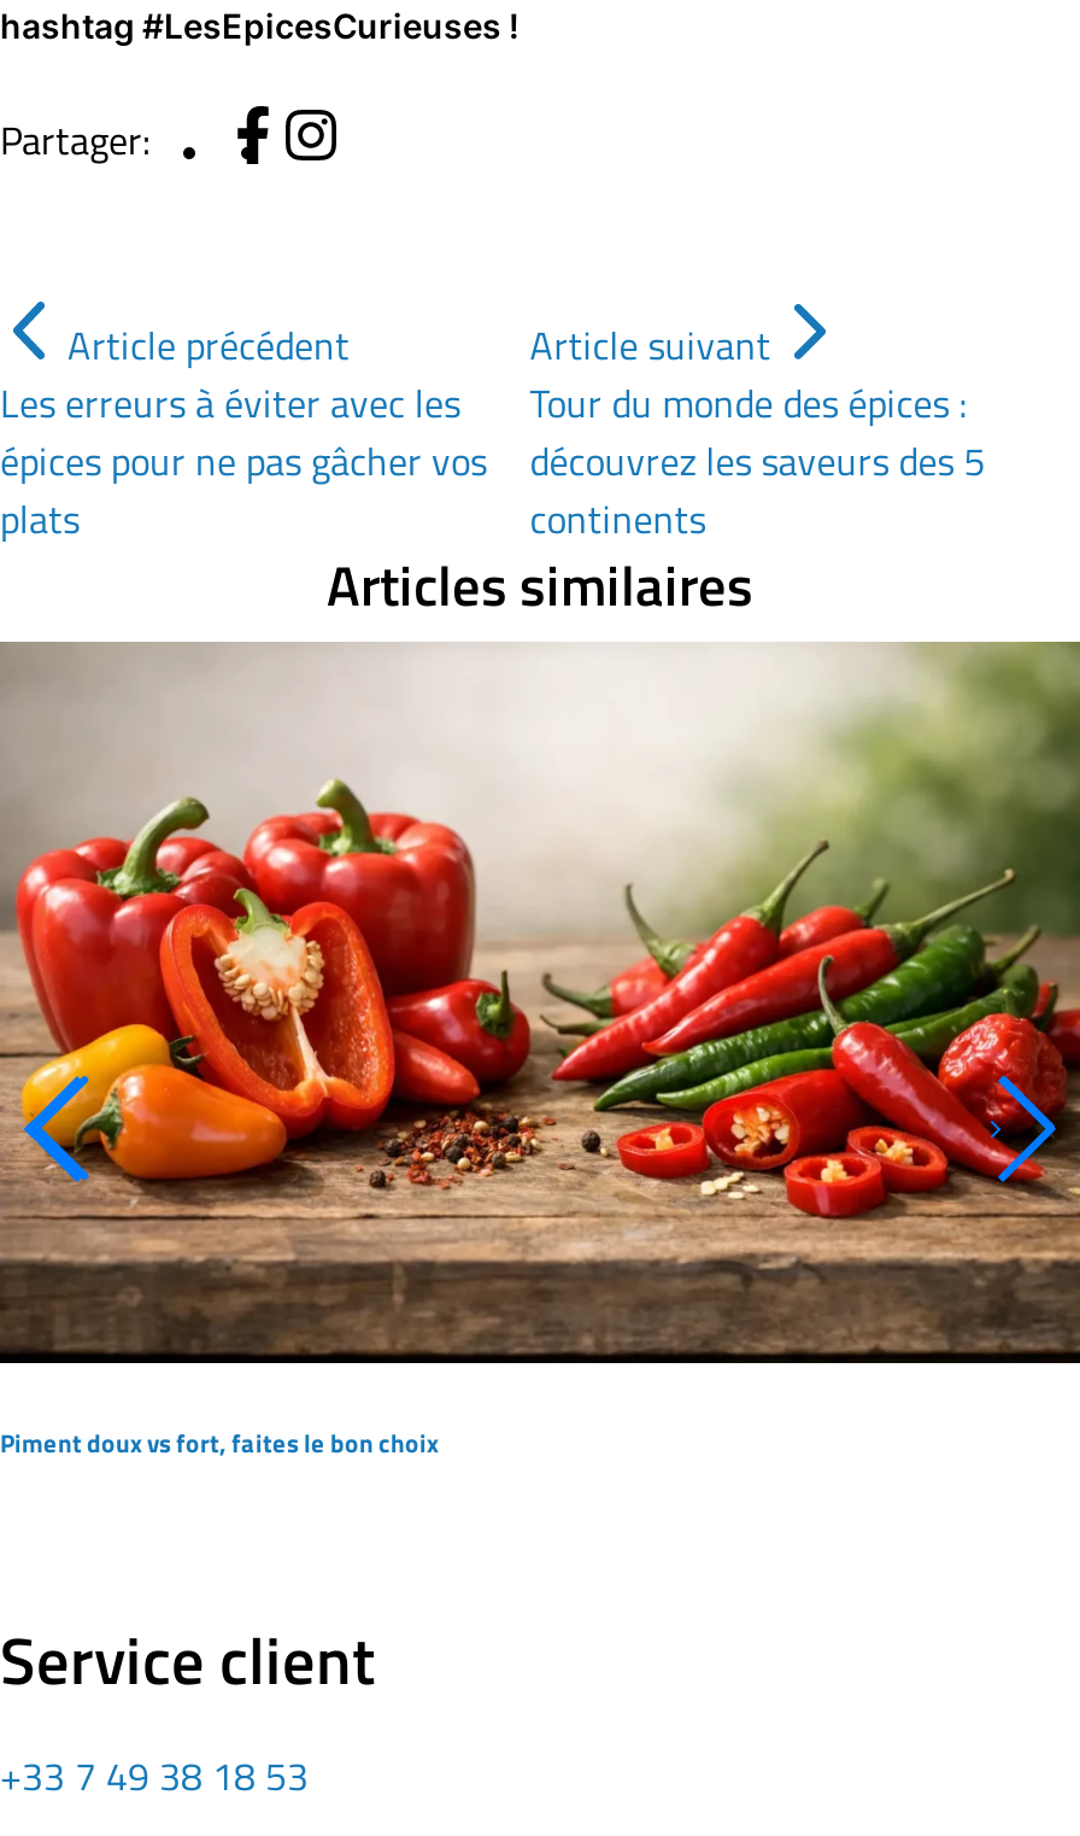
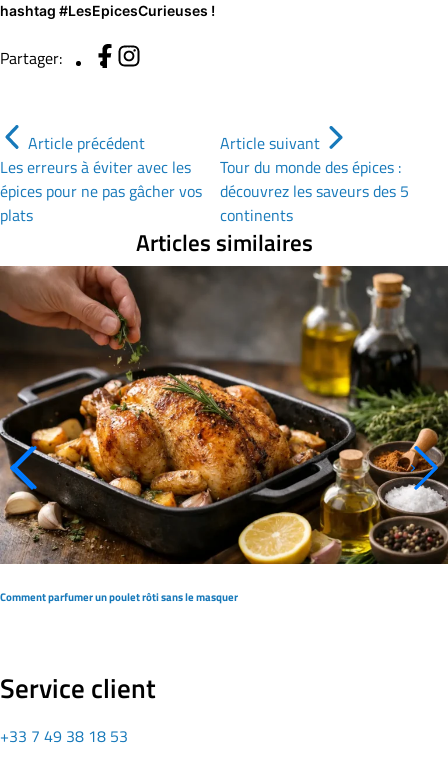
[0,639,1073,1461] [image] | Piment doux vs fort, faites le bon choix -> [0,265,445,605] [image] | Comment parfumer un poulet rôti sans le masquer

